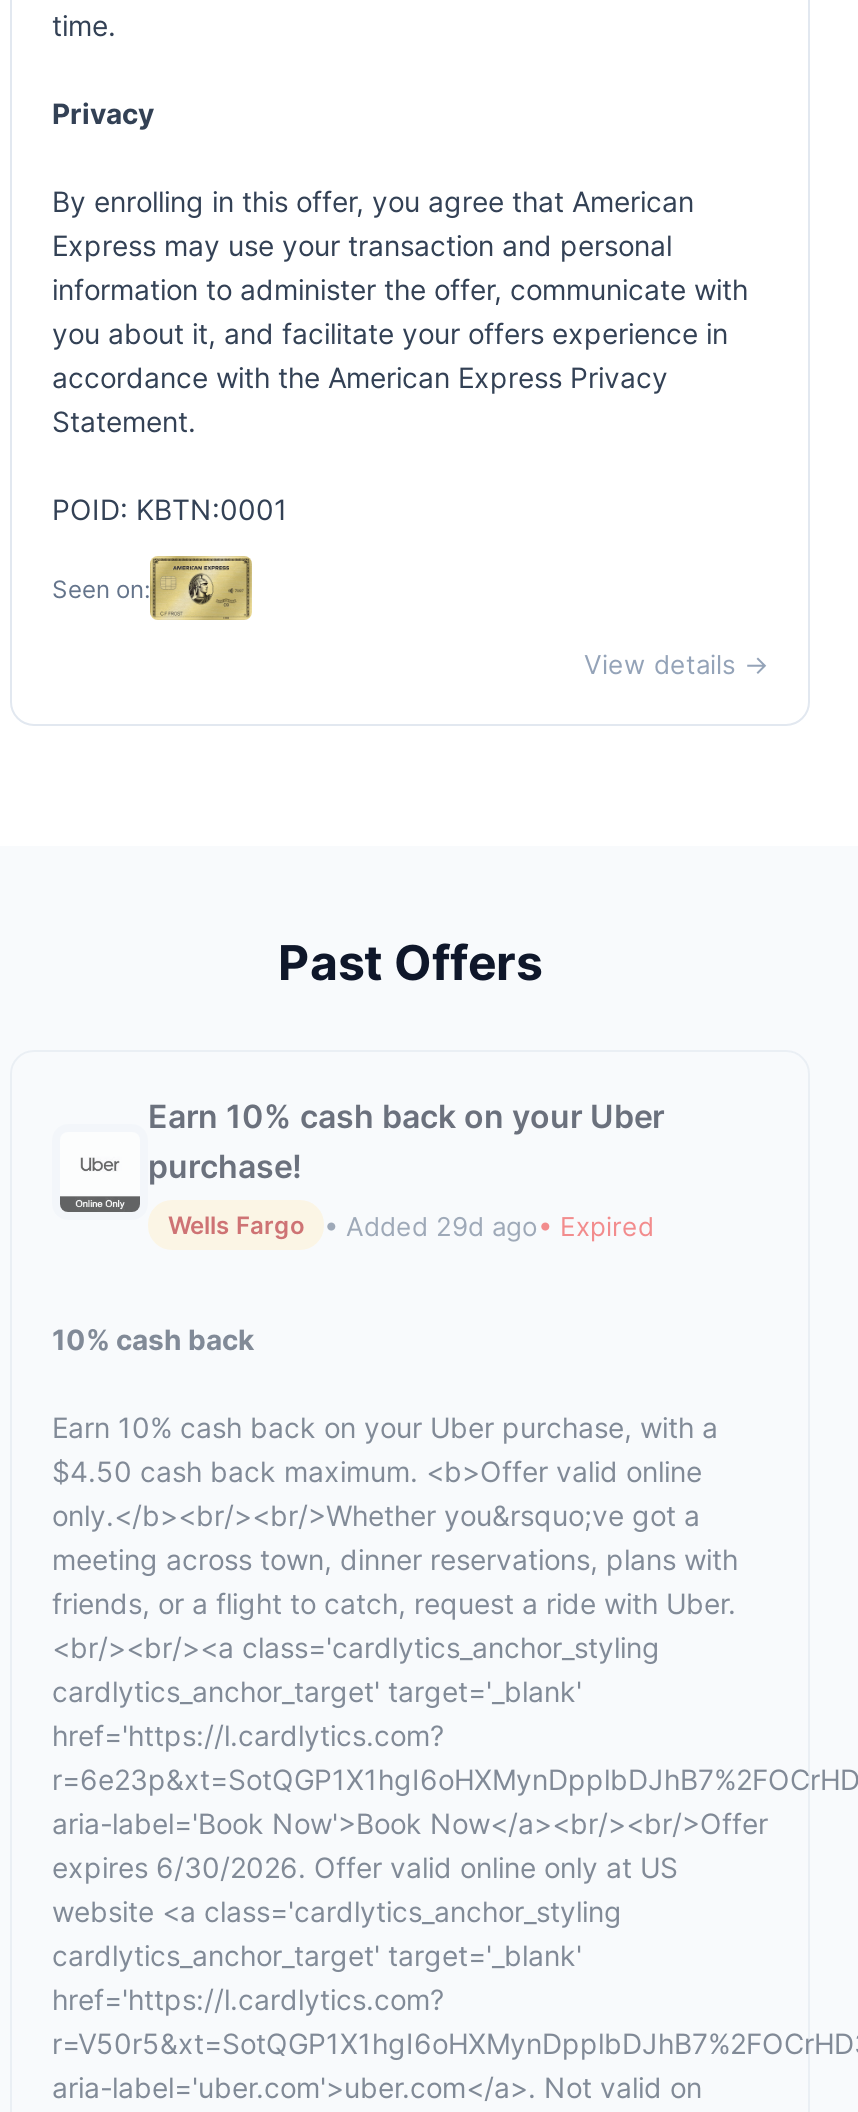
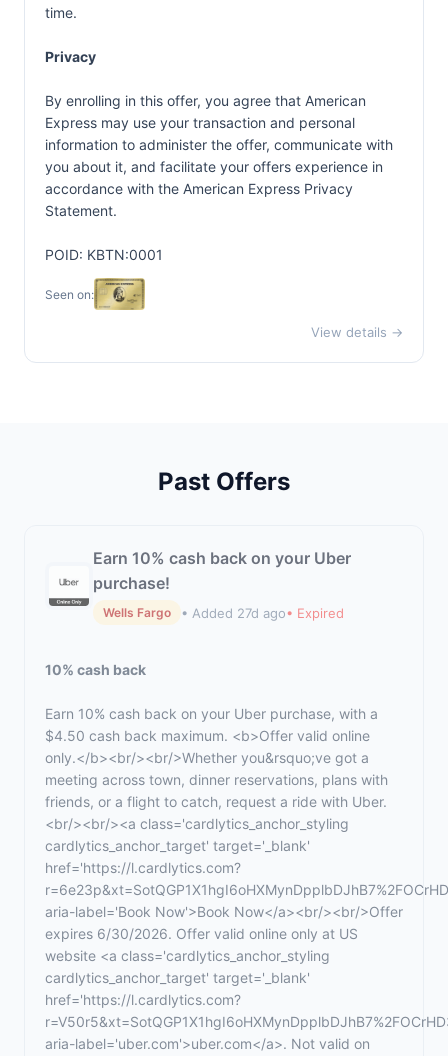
[324,1209,654,1241] • Added 29d ago• Expired -> [181,604,344,620] • Added 27d ago• Expired

